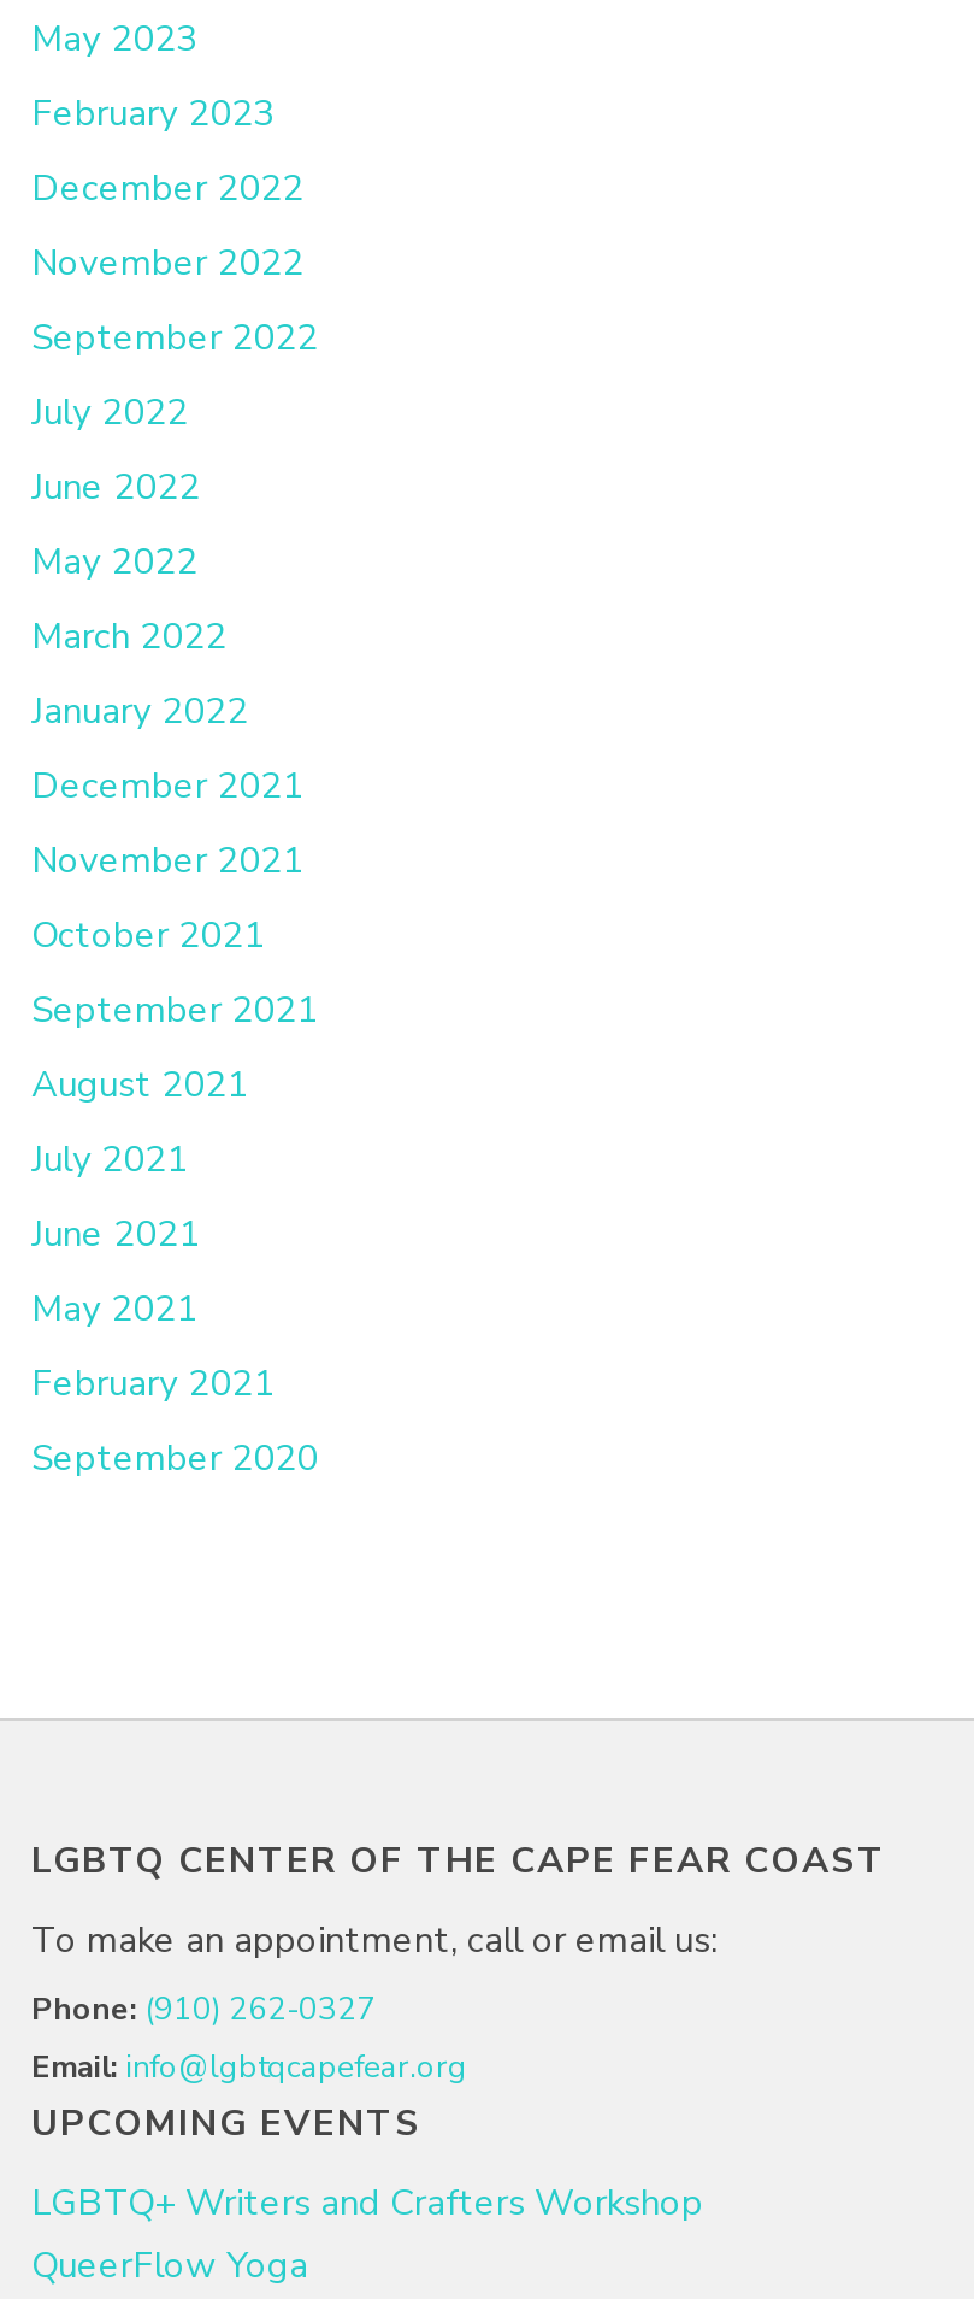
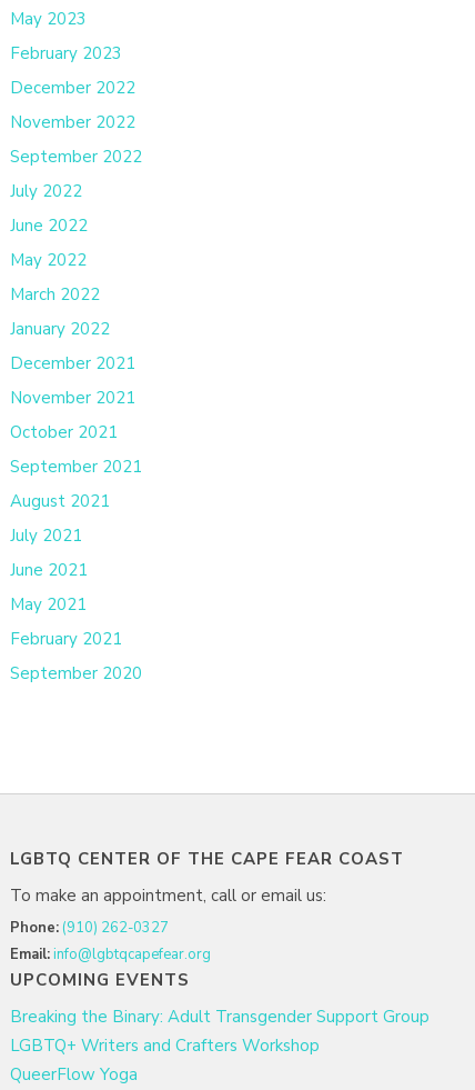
none -> [10,1006,429,1028] Breaking the Binary: Adult Transgender Support Group

